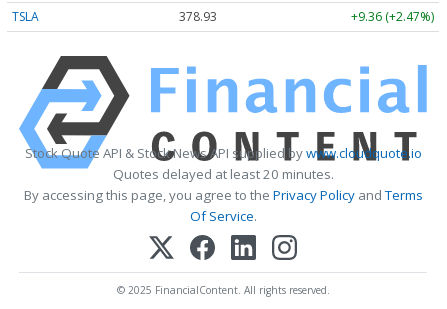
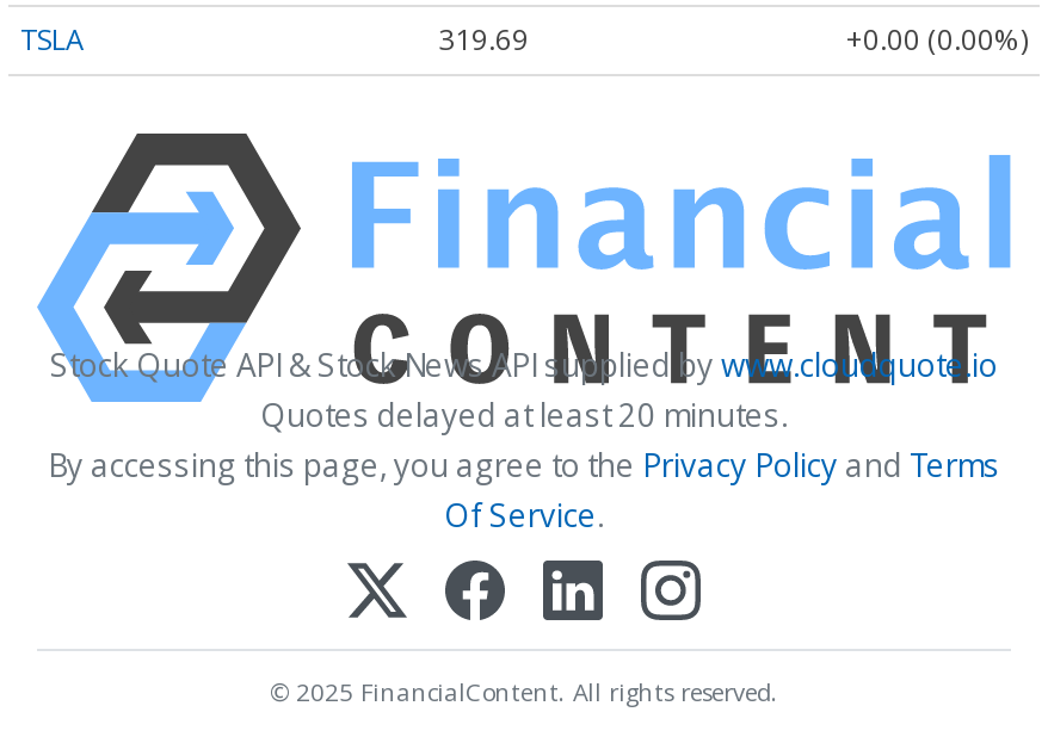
[179,8,217,25] 378.93 -> [438,20,529,60] 319.69
[351,8,434,25] +9.36 (+2.47%) -> [846,20,1028,60] +0.00 (0.00%)

